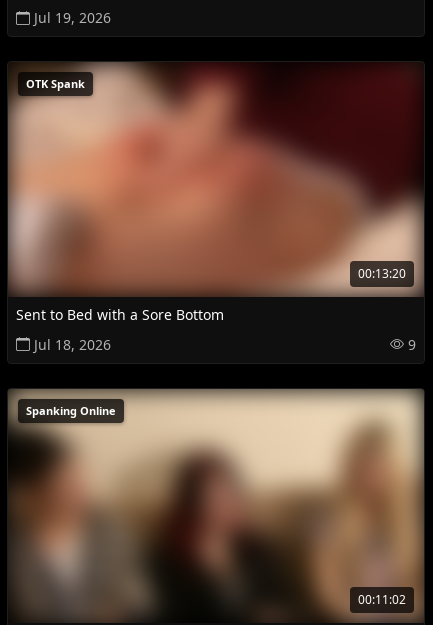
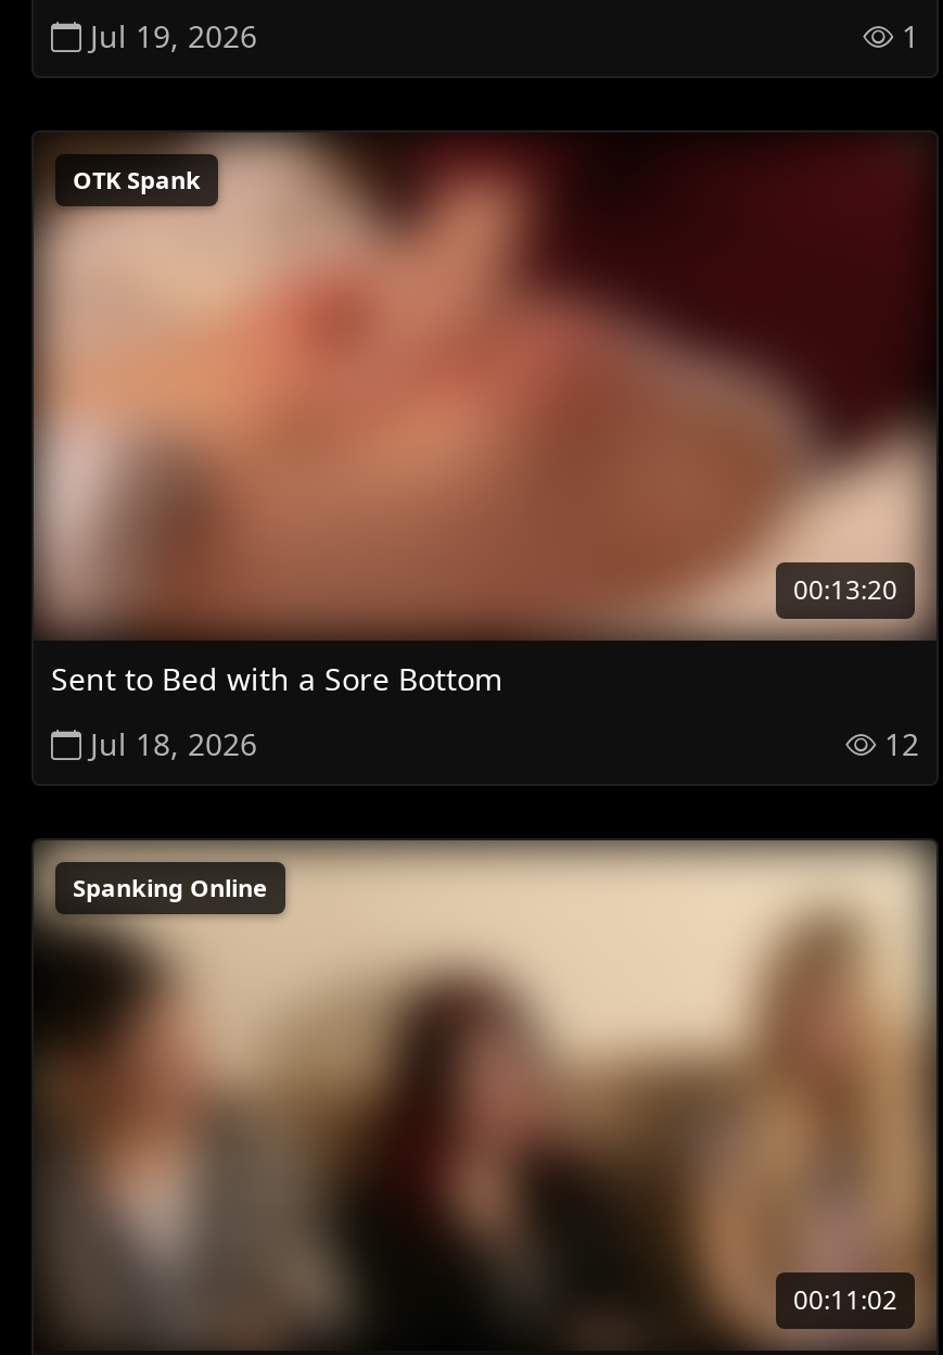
none -> [902,16,919,57] 1
[408,334,416,353] 9 -> [884,724,919,765] 12

